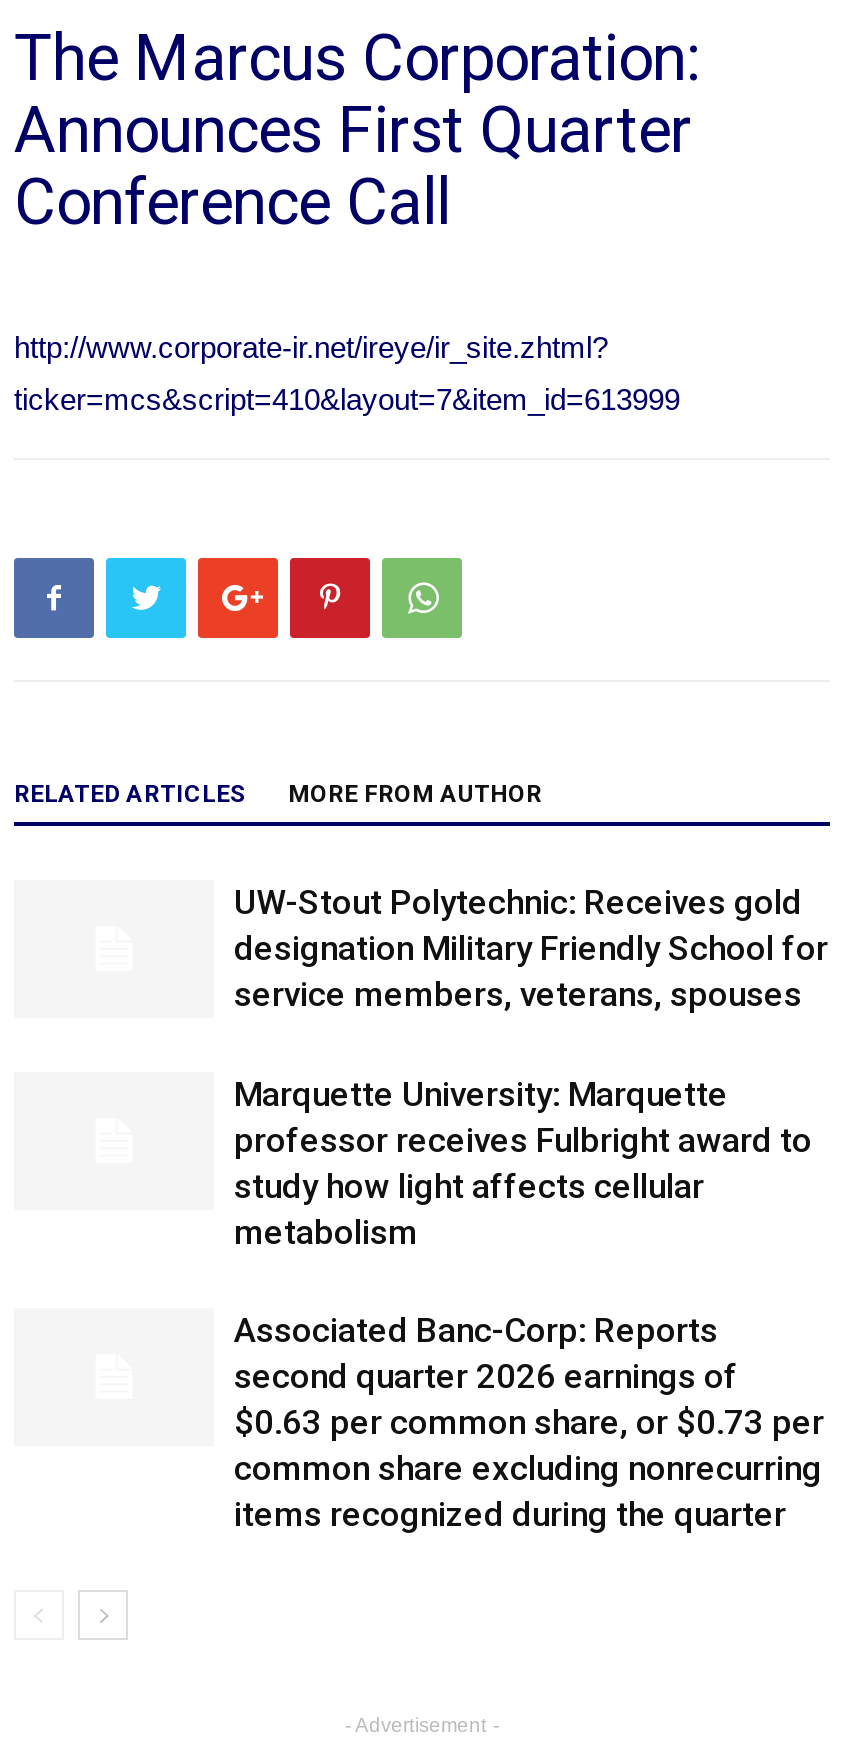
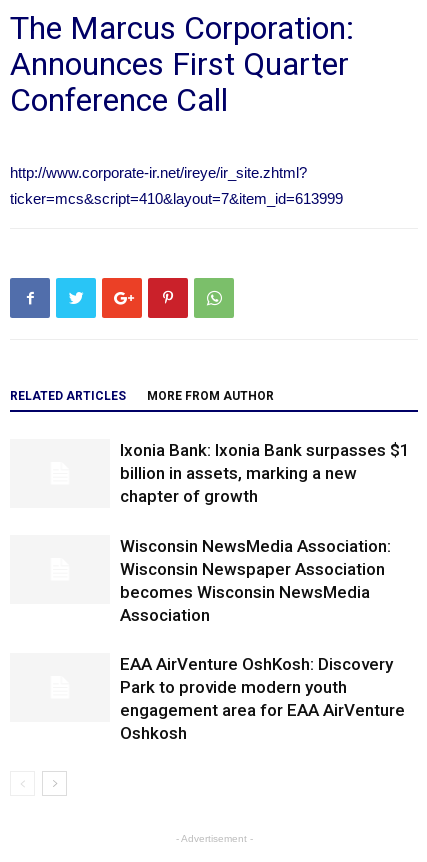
[234,882,828,1014] UW-Stout Polytechnic: Receives gold | designation Military Friendly School for | service members, veterans, spouses -> [120,440,410,506] Ixonia Bank: Ixonia Bank surpasses $1 | billion in assets, marking a new | chapter of growth
[234,1074,812,1252] Marquette University: Marquette | professor receives Fulbright award to | study how light affects cellular | metabolism -> [120,536,391,625] Wisconsin NewsMedia Association: | Wisconsin Newspaper Association | becomes Wisconsin NewsMedia | Association
[234,1310,824,1534] Associated Banc-Corp: Reports | second quarter 2026 earnings of | $0.63 per common share, or $0.73 per | common share excluding nonrecurring | items recognized during the quarter -> [120,654,405,743] EAA AirVenture OshKosh: Discovery | Park to provide modern youth | engagement area for EAA AirVenture | Oshkosh

